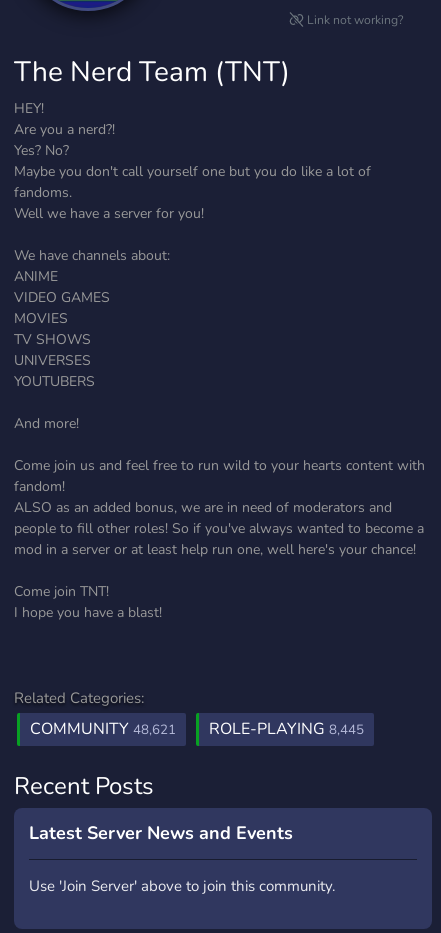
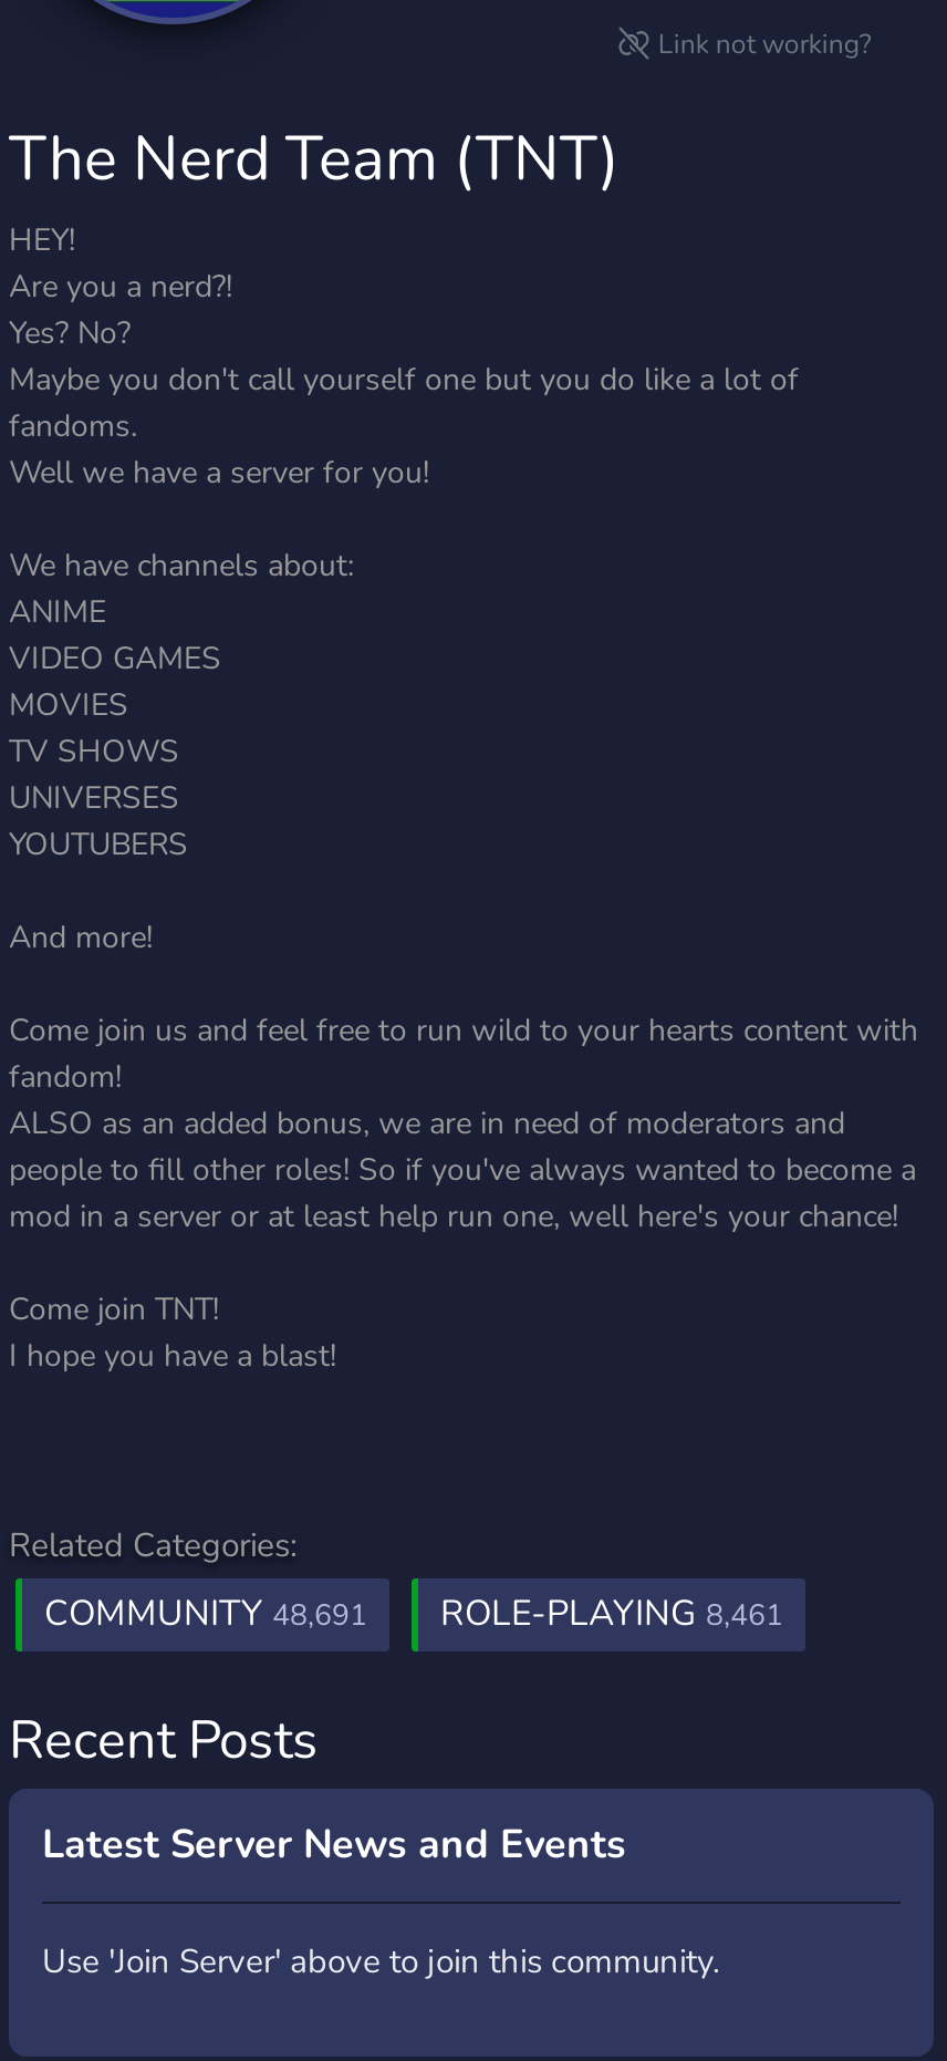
[30,718,176,740] COMMUNITY 48,621 -> [44,1589,367,1638] COMMUNITY 48,691
[209,718,364,740] ROLE-PLAYING 8,445 -> [440,1589,783,1638] ROLE-PLAYING 8,461

